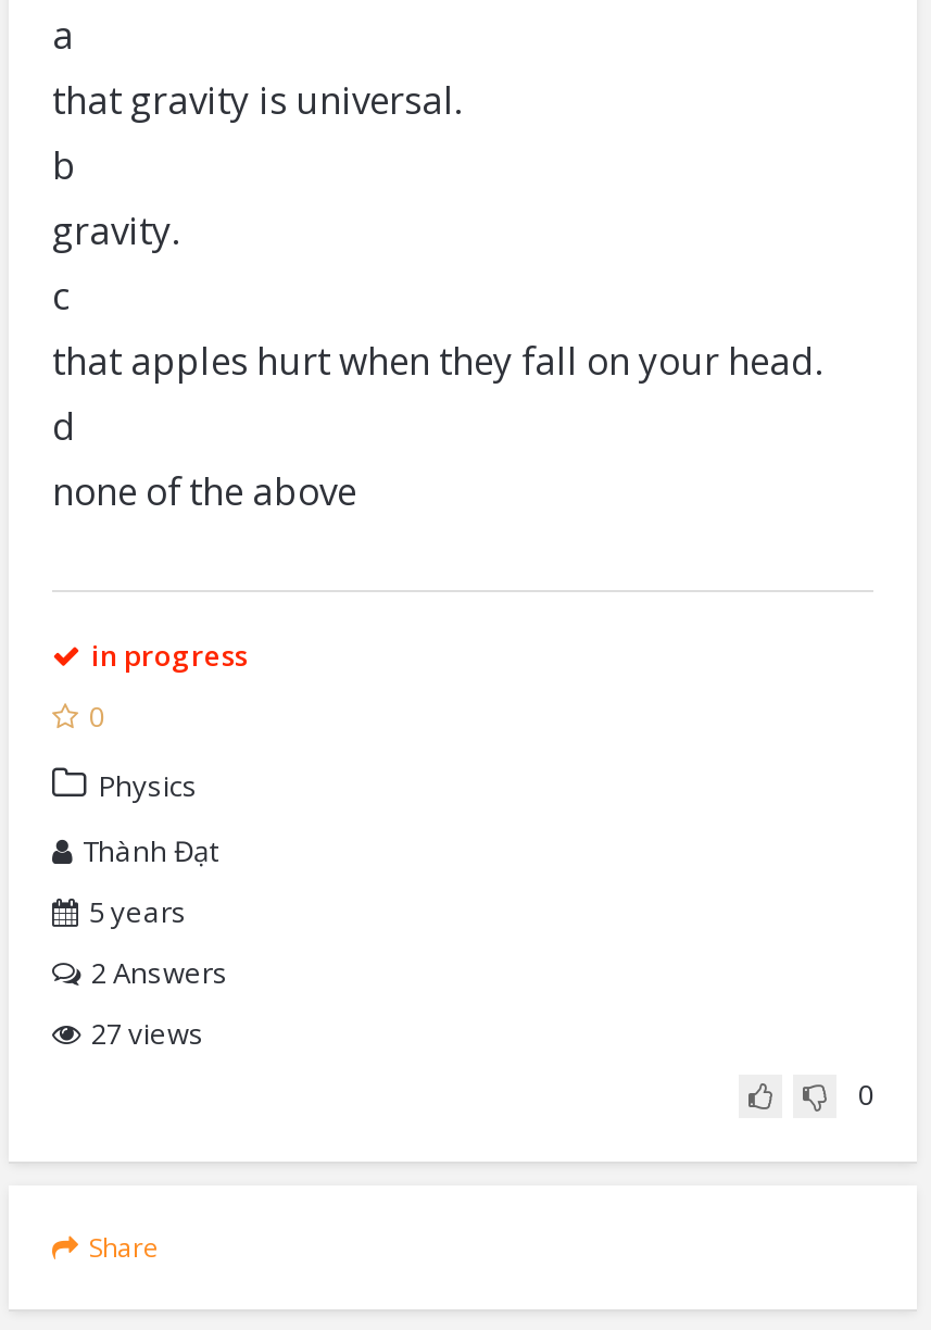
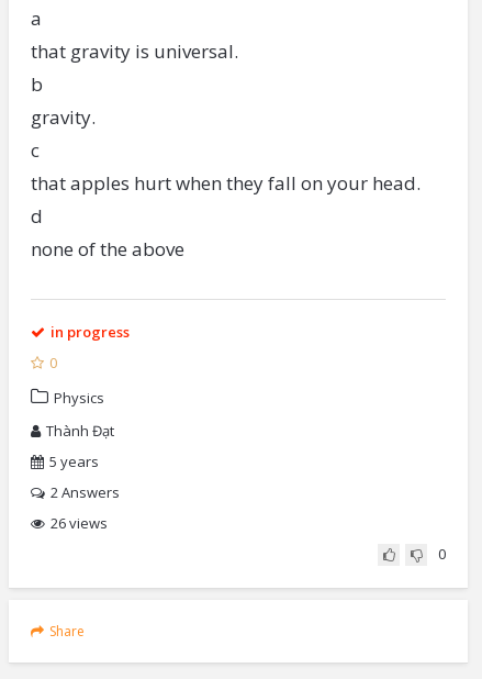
[91,1014,204,1053] 27 views -> [51,513,108,533] 26 views

